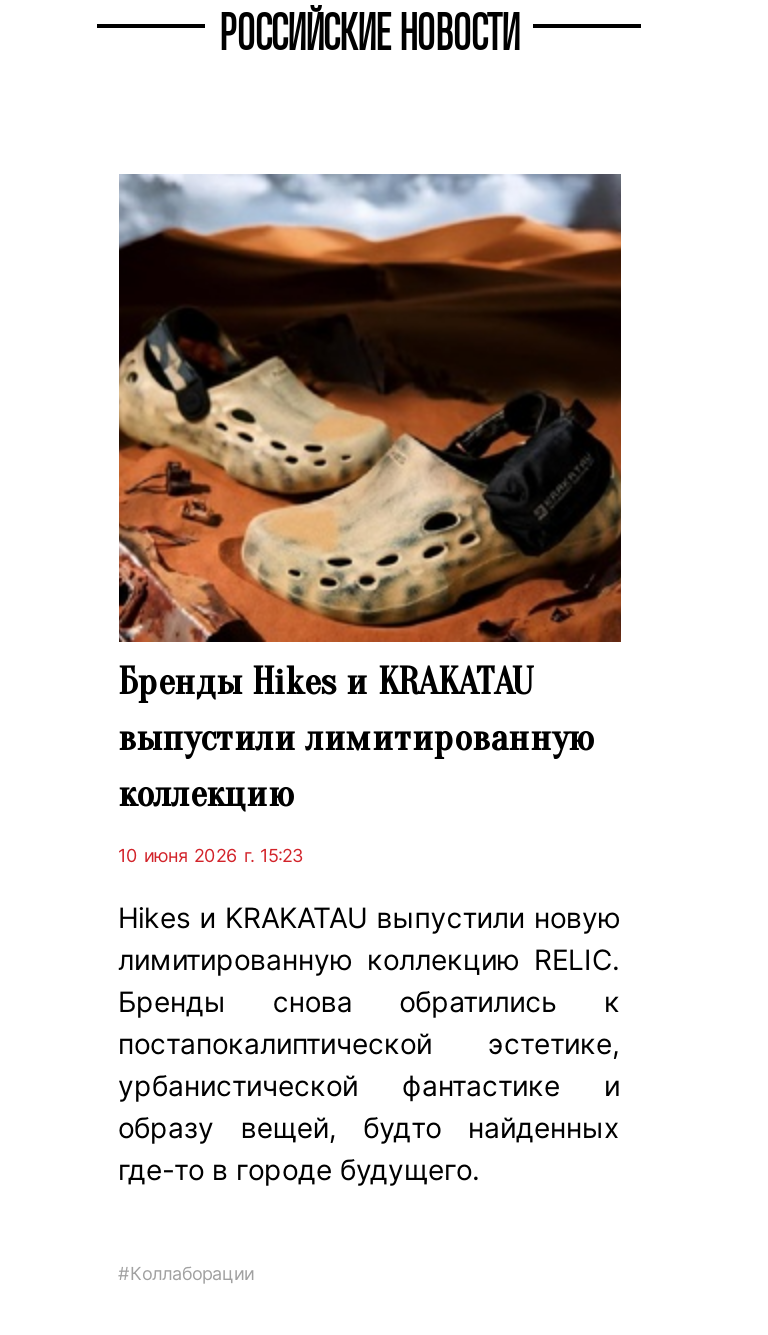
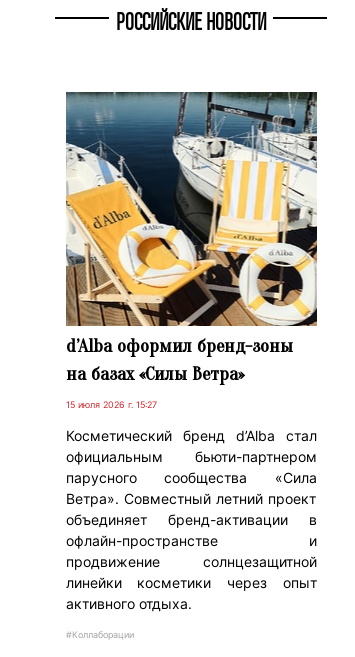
[117,172,623,815] [image] | Бренды Hikes и KRAKATAU | выпустили лимитированную | коллекцию -> [65,91,318,385] [image] | d’Alba оформил бренд-зоны | на базах «Силы Ветра»
[118,843,304,865] 10 июня 2026 г. 15:23 -> [65,399,156,410] 15 июля 2026 г. 15:27
[118,899,620,1185] Hikes и KRAKATAU выпустили новую | лимитированную коллекцию RELIC. | Бренды снова обратились к | постапокалиптической эстетике, | урбанистической фантастике и | образу вещей, будто найденных | где-то в городе будущего. -> [65,427,316,612] Косметический бренд d’Alba стал | официальным бьюти-партнером | парусного сообщества «Сила | Ветра». Совместный летний проект | объединяет бренд-активации в | офлайн-пространстве и | продвижение солнцезащитной | линейки косметики через опыт | активного отдыха.

